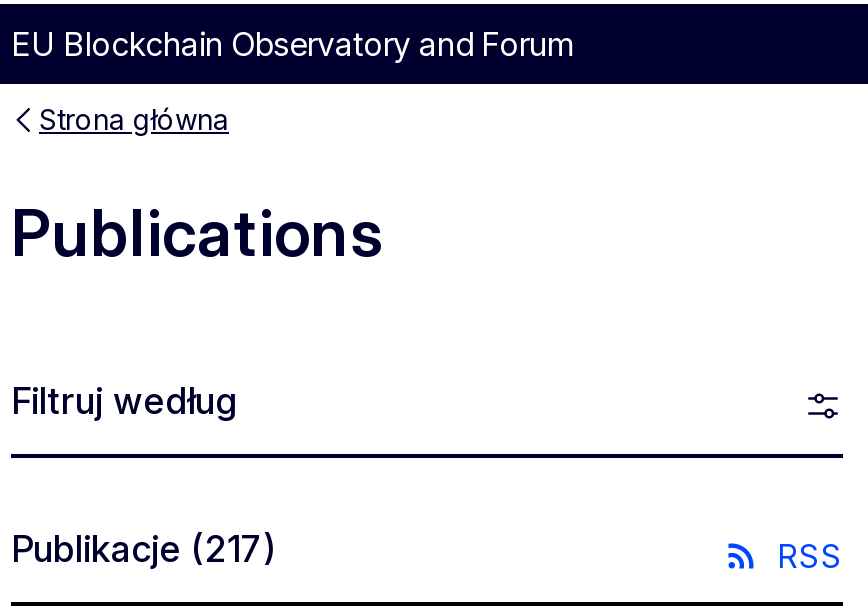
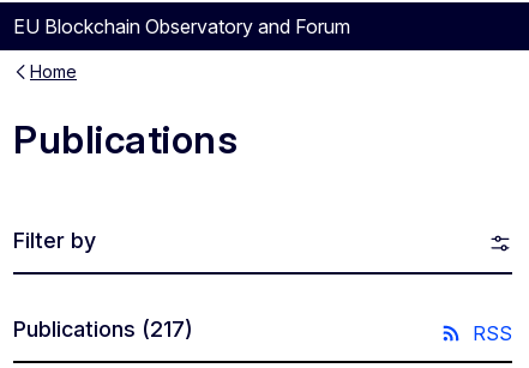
[39,102,229,136] Strona główna -> [30,61,77,82] Home
[11,381,237,423] Filtruj według -> [13,228,96,253] Filter by
[11,529,277,571] Publikacje (217) -> [13,317,193,342] Publications (217)

